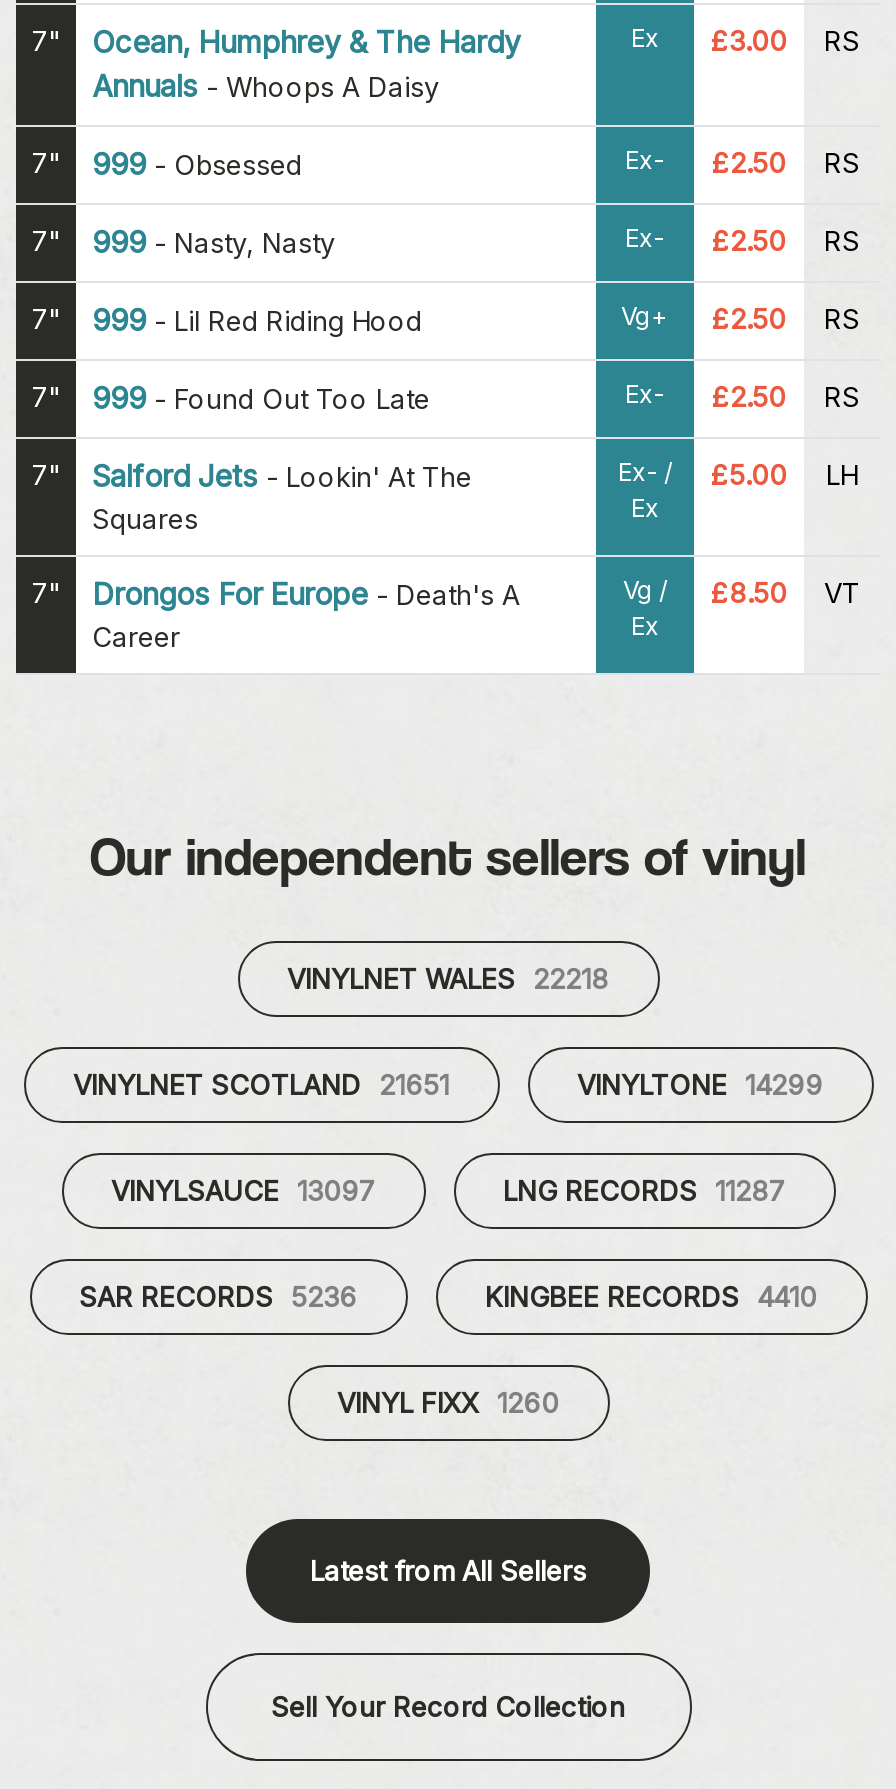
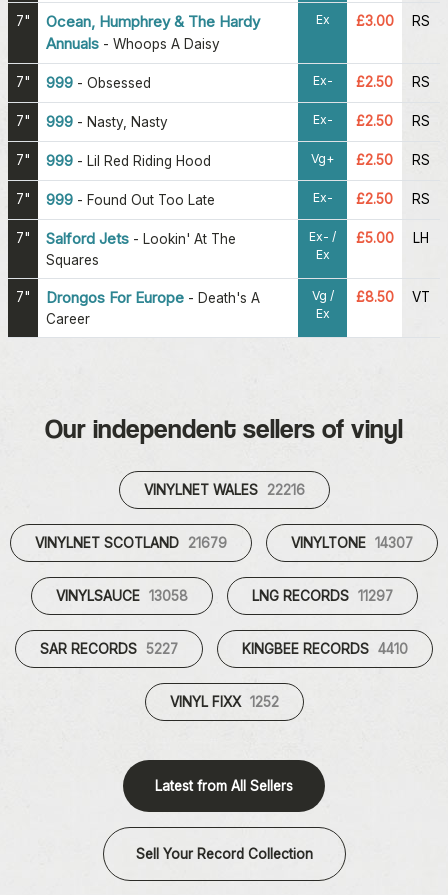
[287,963,609,995] VINYLNET WALES 22218 -> [143,482,304,498] VINYLNET WALES 22216
[73,1069,449,1101] VINYLNET SCOTLAND 21651 -> [35,535,227,551] VINYLNET SCOTLAND 21679
[577,1069,823,1101] VINYLTONE 14299 -> [291,535,413,551] VINYLTONE 14307
[111,1175,375,1207] VINYLSAUCE 13097 -> [55,588,187,604] VINYLSAUCE 13058
[503,1175,785,1207] LNG RECORDS 11287 -> [251,588,392,604] LNG RECORDS 11297
[79,1281,357,1313] SAR RECORDS 5236 -> [40,641,178,657] SAR RECORDS 5227
[337,1387,559,1419] VINYL FIXX 1260 -> [169,694,278,710] VINYL FIXX 1252

